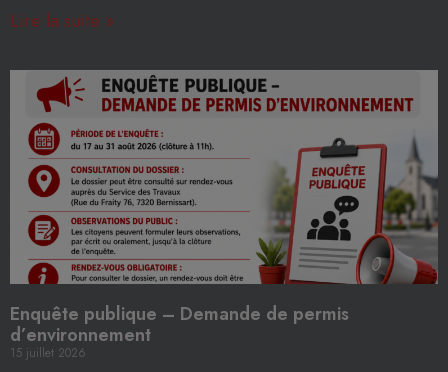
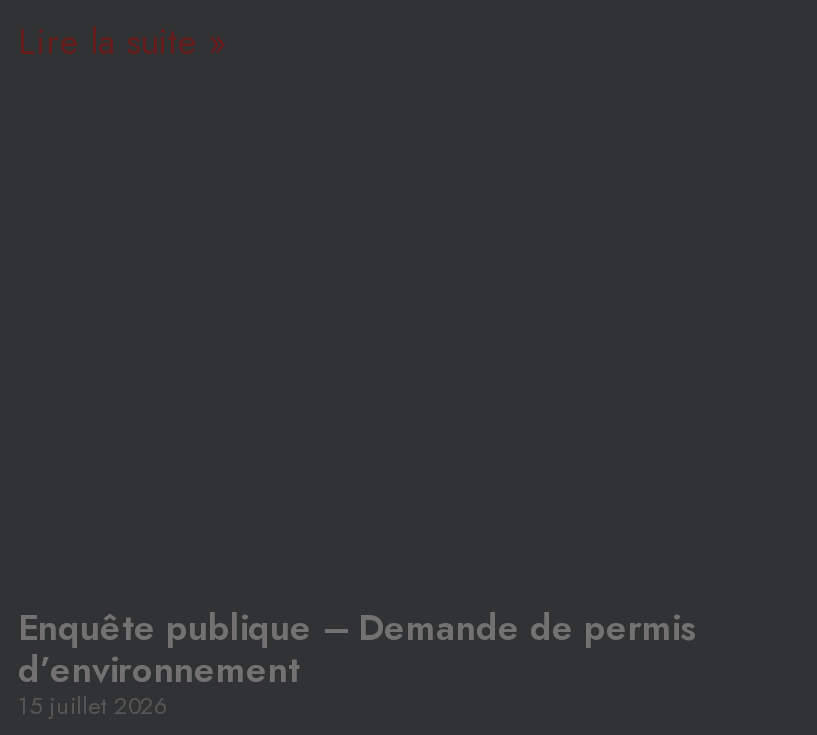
[9,69,439,285] [image] -> none

